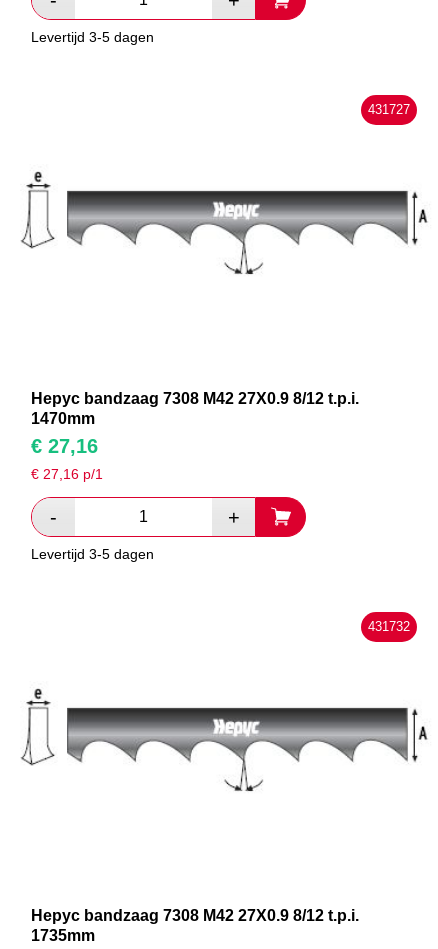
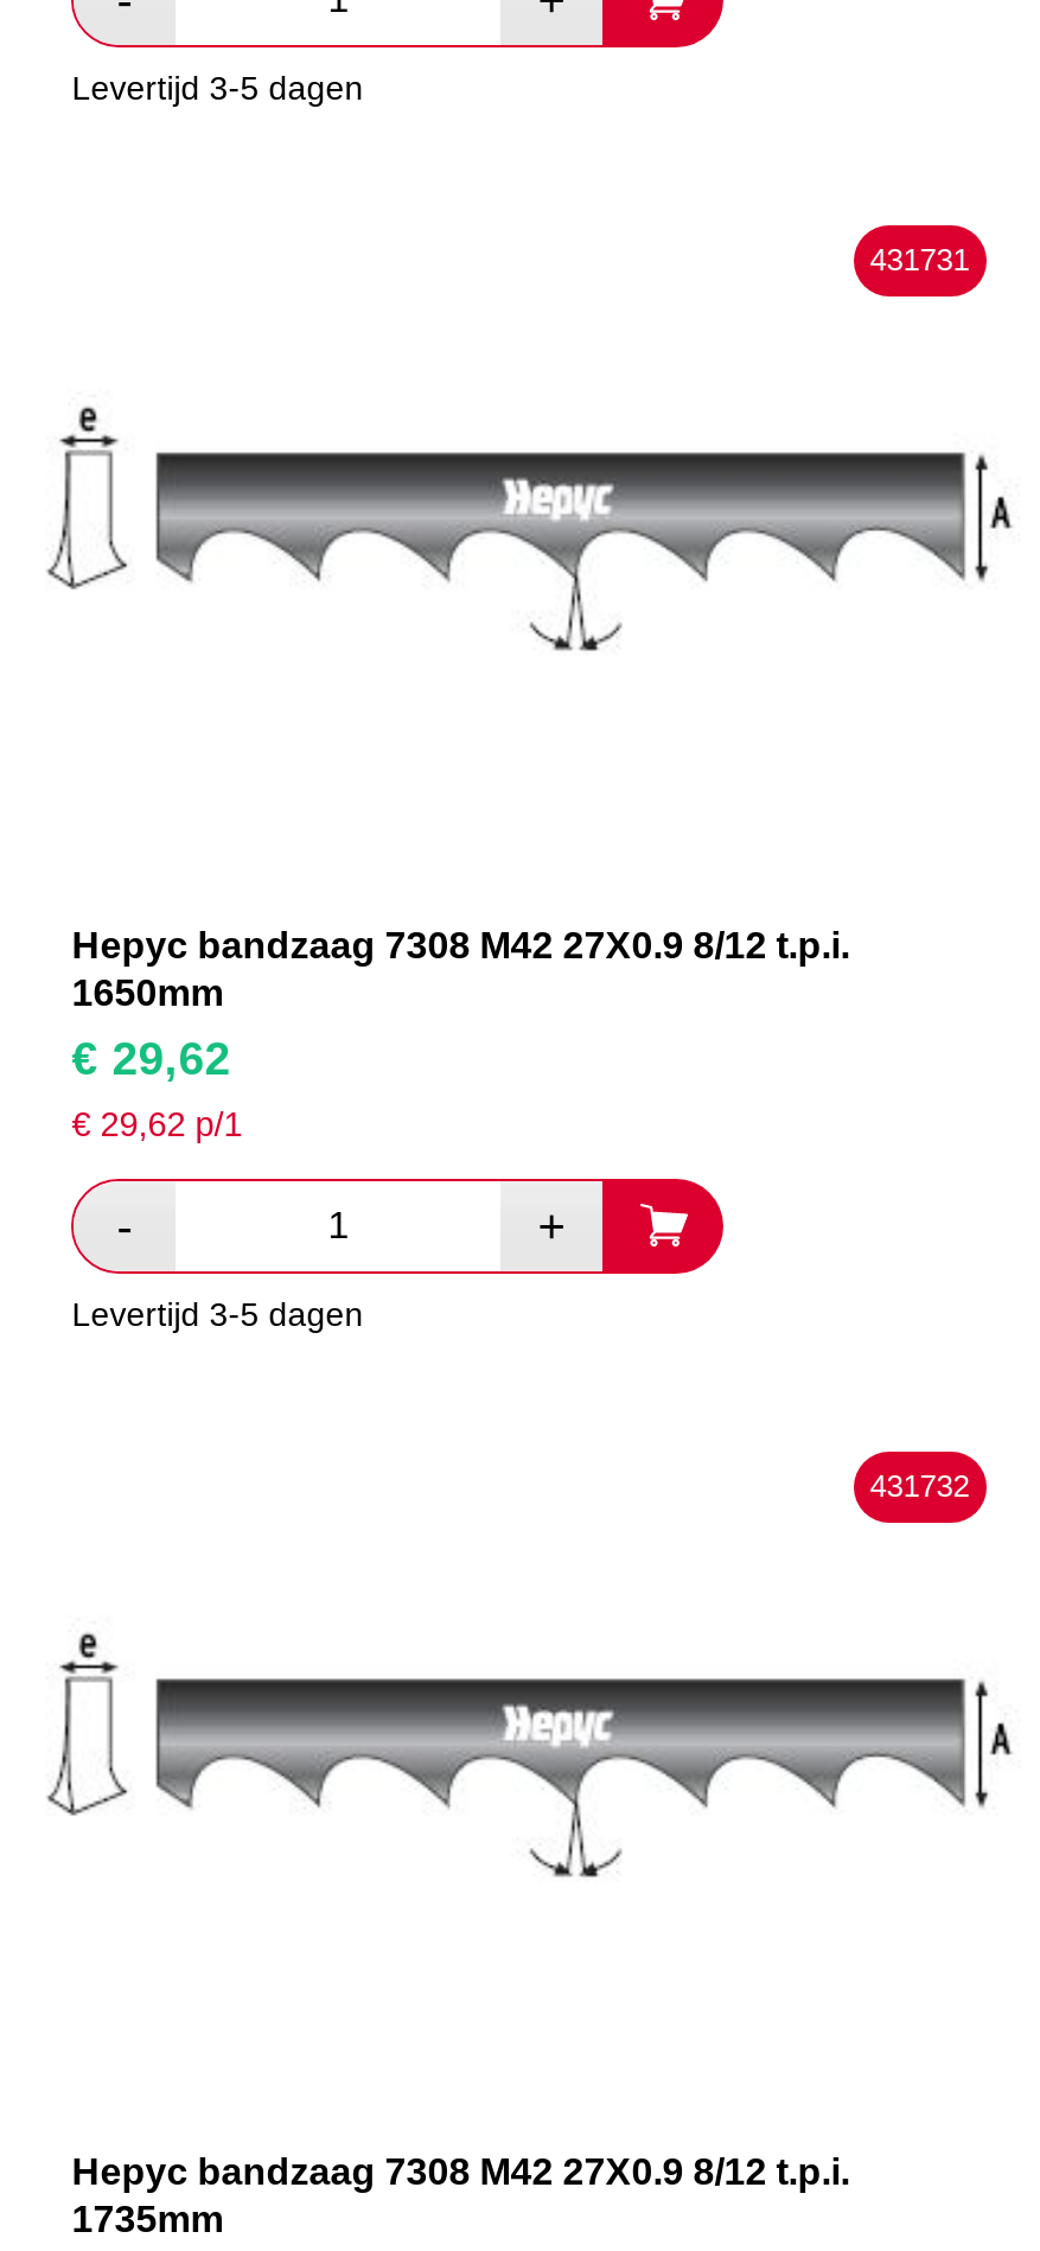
[368,102,410,117] 431727 -> [870,243,970,278] 431731
[31,410,103,482] 1470mm | €27,16 | €27,16 p/1 -> [72,973,242,1144] 1650mm | €29,62 | €29,62 p/1

